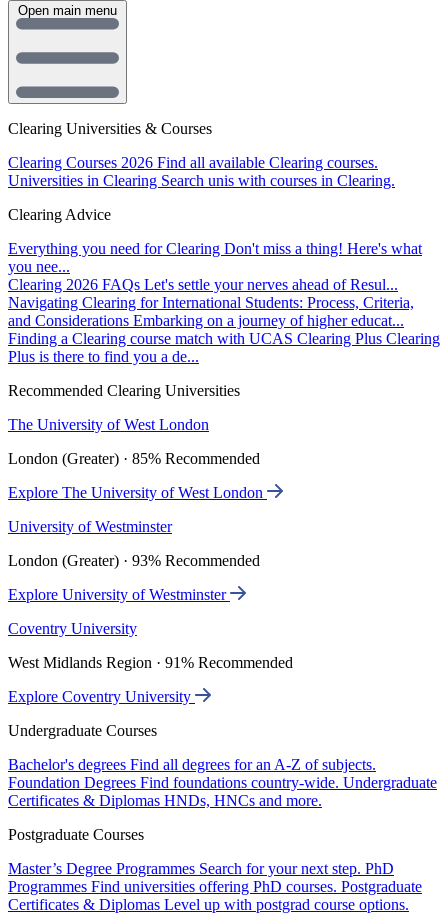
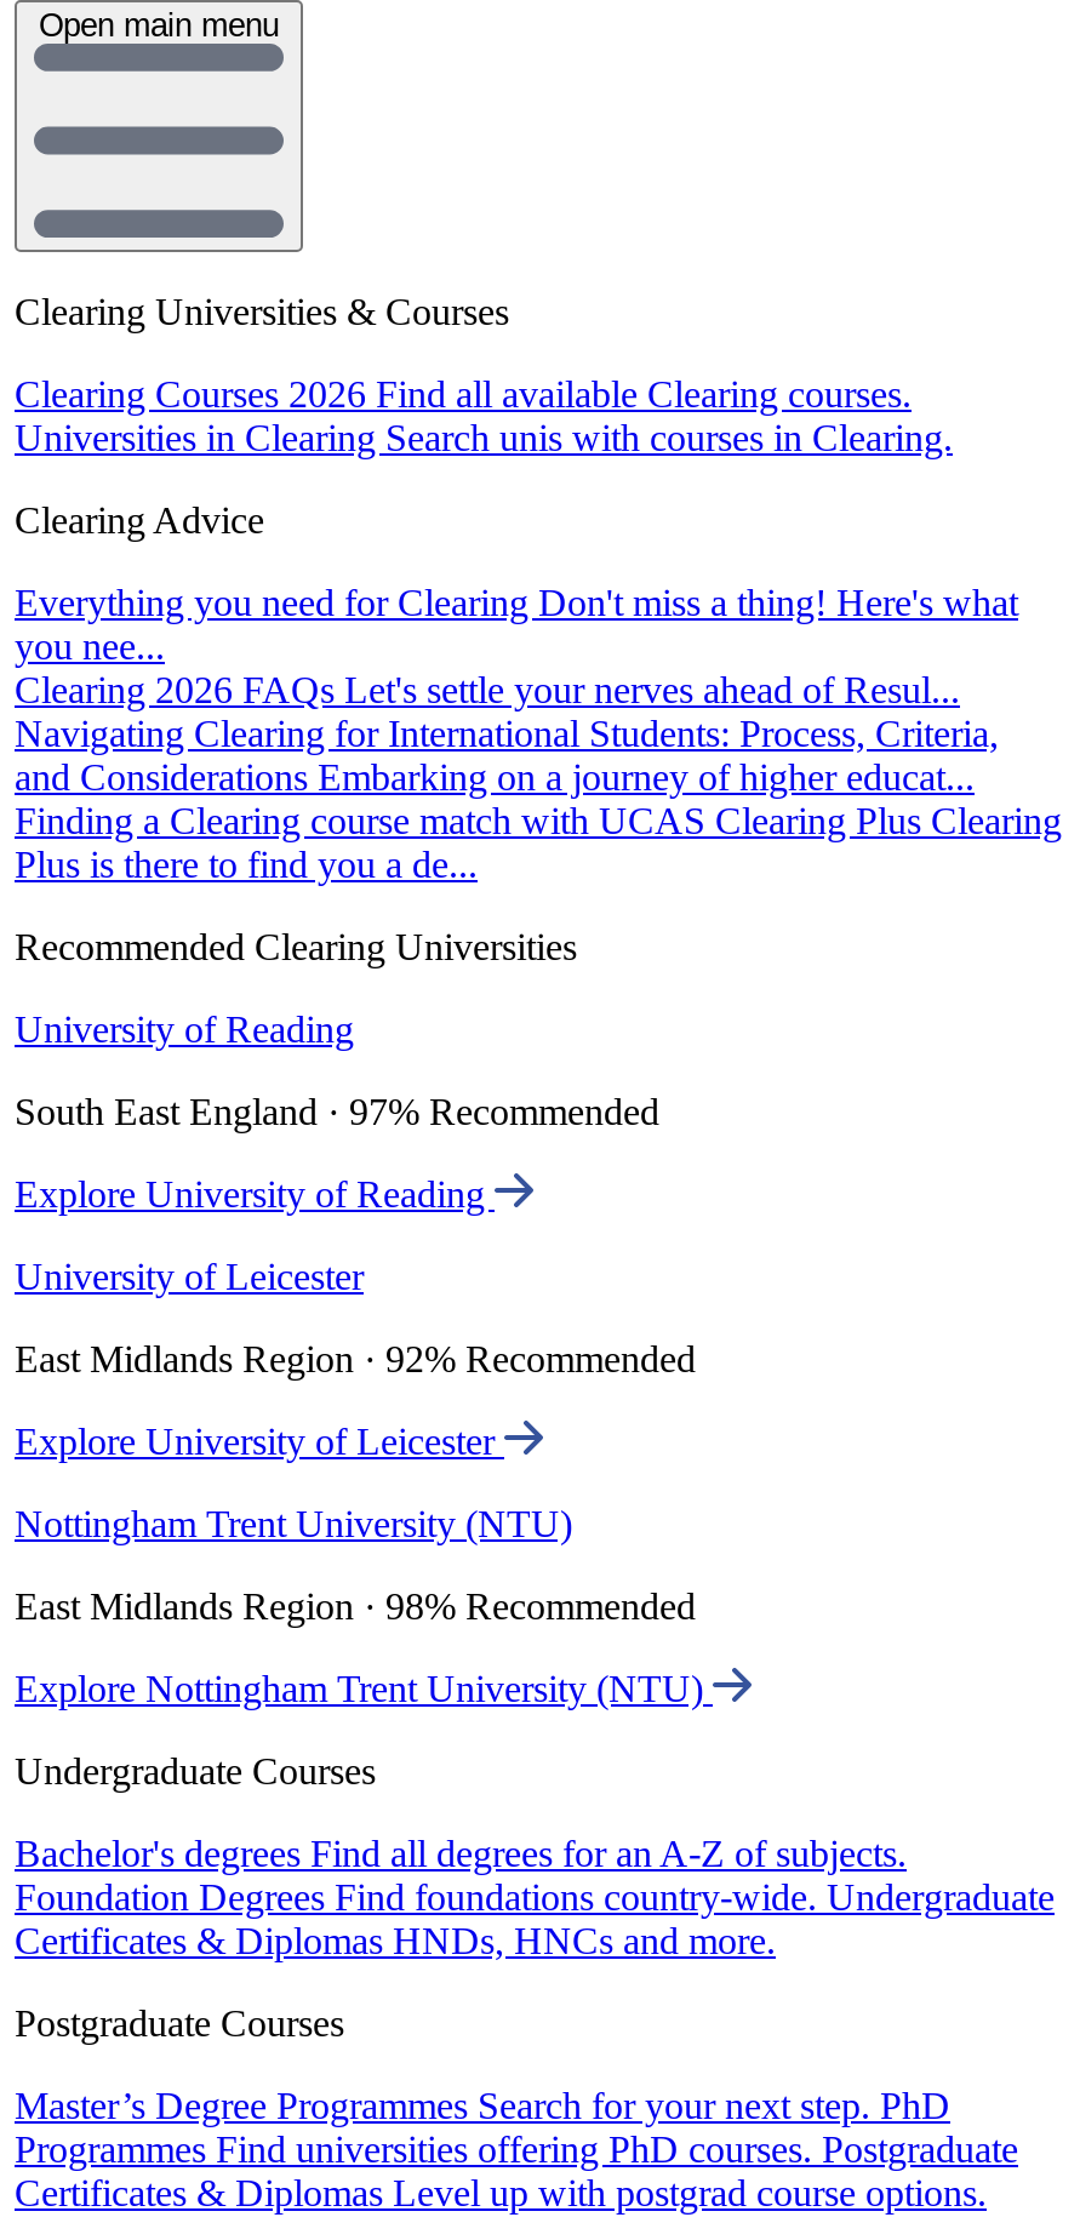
[8,416,209,433] The University of West London -> [15,1009,354,1050] University of Reading
[8,450,260,467] London (Greater) · 85% Recommended -> [15,1091,659,1132] South East England · 97% Recommended
[8,484,267,501] Explore The University of West London -> [15,1174,495,1215] Explore University of Reading
[8,518,172,535] University of Westminster -> [15,1256,364,1297] University of Leicester
[8,552,260,569] London (Greater) · 93% Recommended -> [15,1338,696,1380] East Midlands Region · 92% Recommended
[8,586,230,603] Explore University of Westminster -> [15,1421,504,1462] Explore University of Leicester
[8,620,137,637] Coventry University -> [15,1503,572,1544] Nottingham Trent University (NTU)
[8,654,293,671] West Midlands Region · 91% Recommended -> [15,1586,696,1627] East Midlands Region · 98% Recommended
[8,688,195,705] Explore Coventry University -> [15,1668,713,1709] Explore Nottingham Trent University (NTU)

